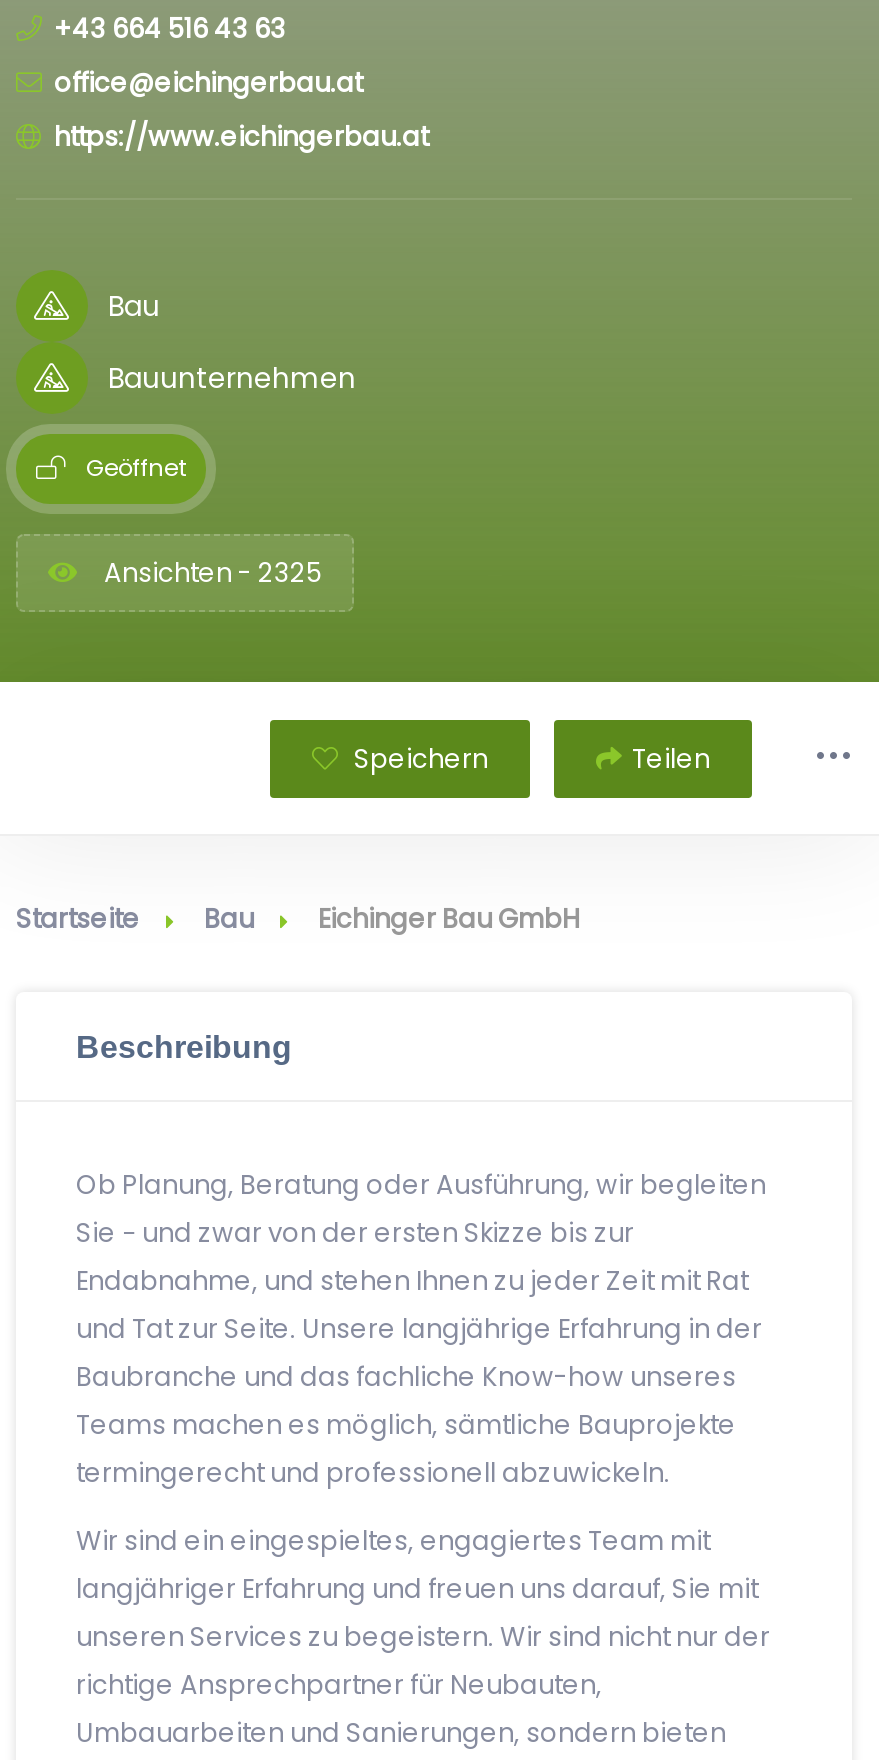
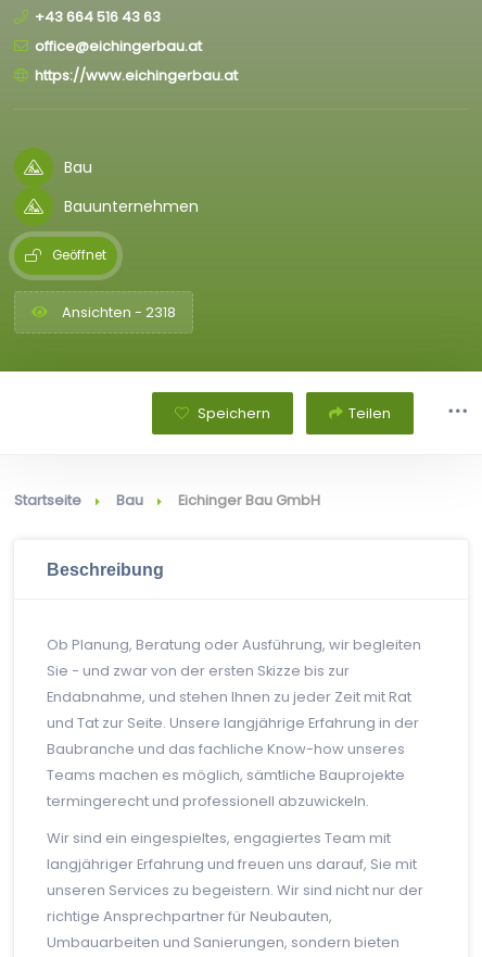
[98,554,322,592] Ansichten - 2325 -> [59,302,176,323] Ansichten - 2318

